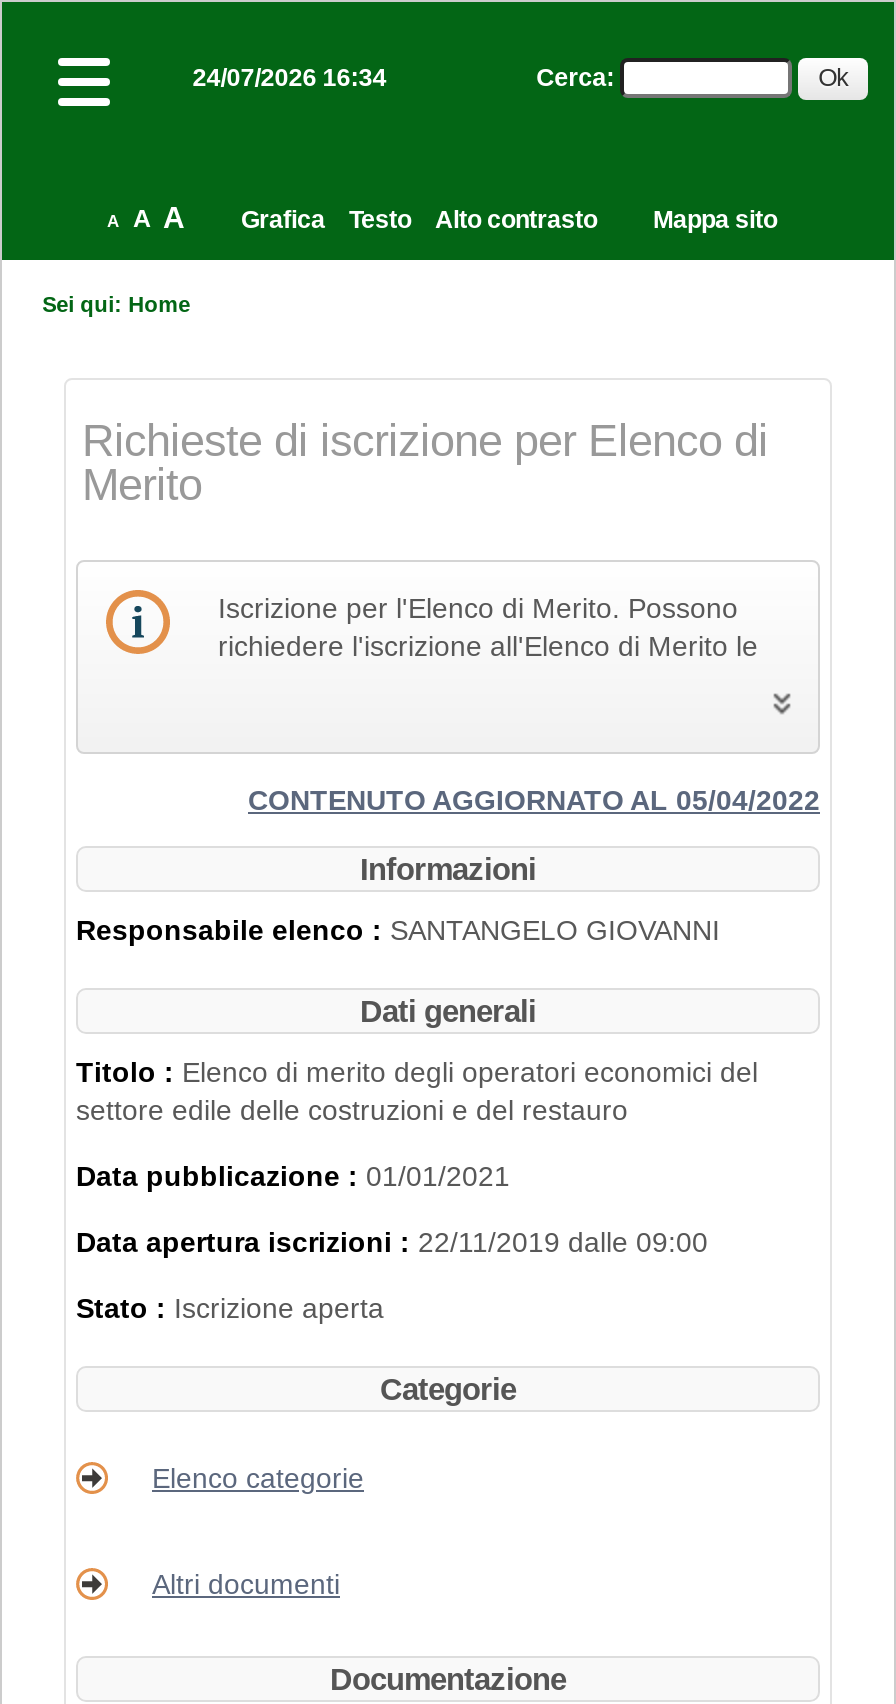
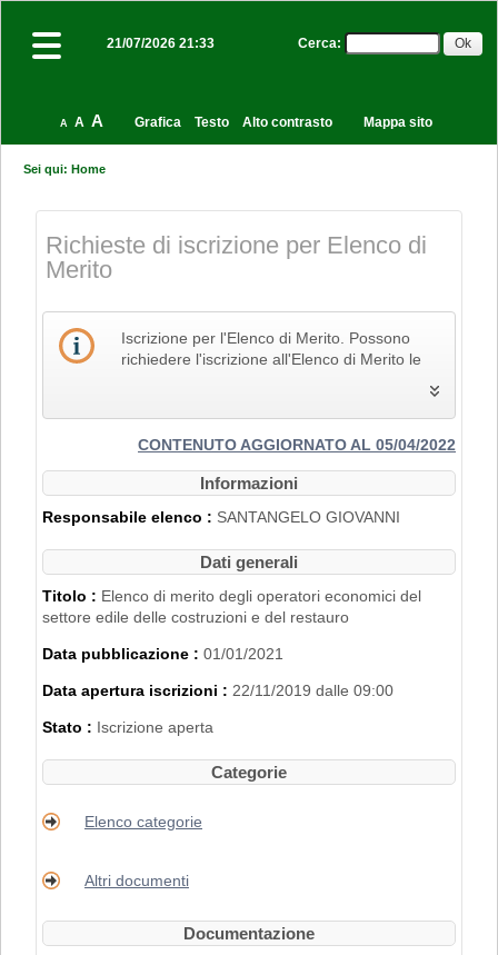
[193,64,387,92] 24/07/2026 16:34 -> [107,36,215,51] 21/07/2026 21:33

